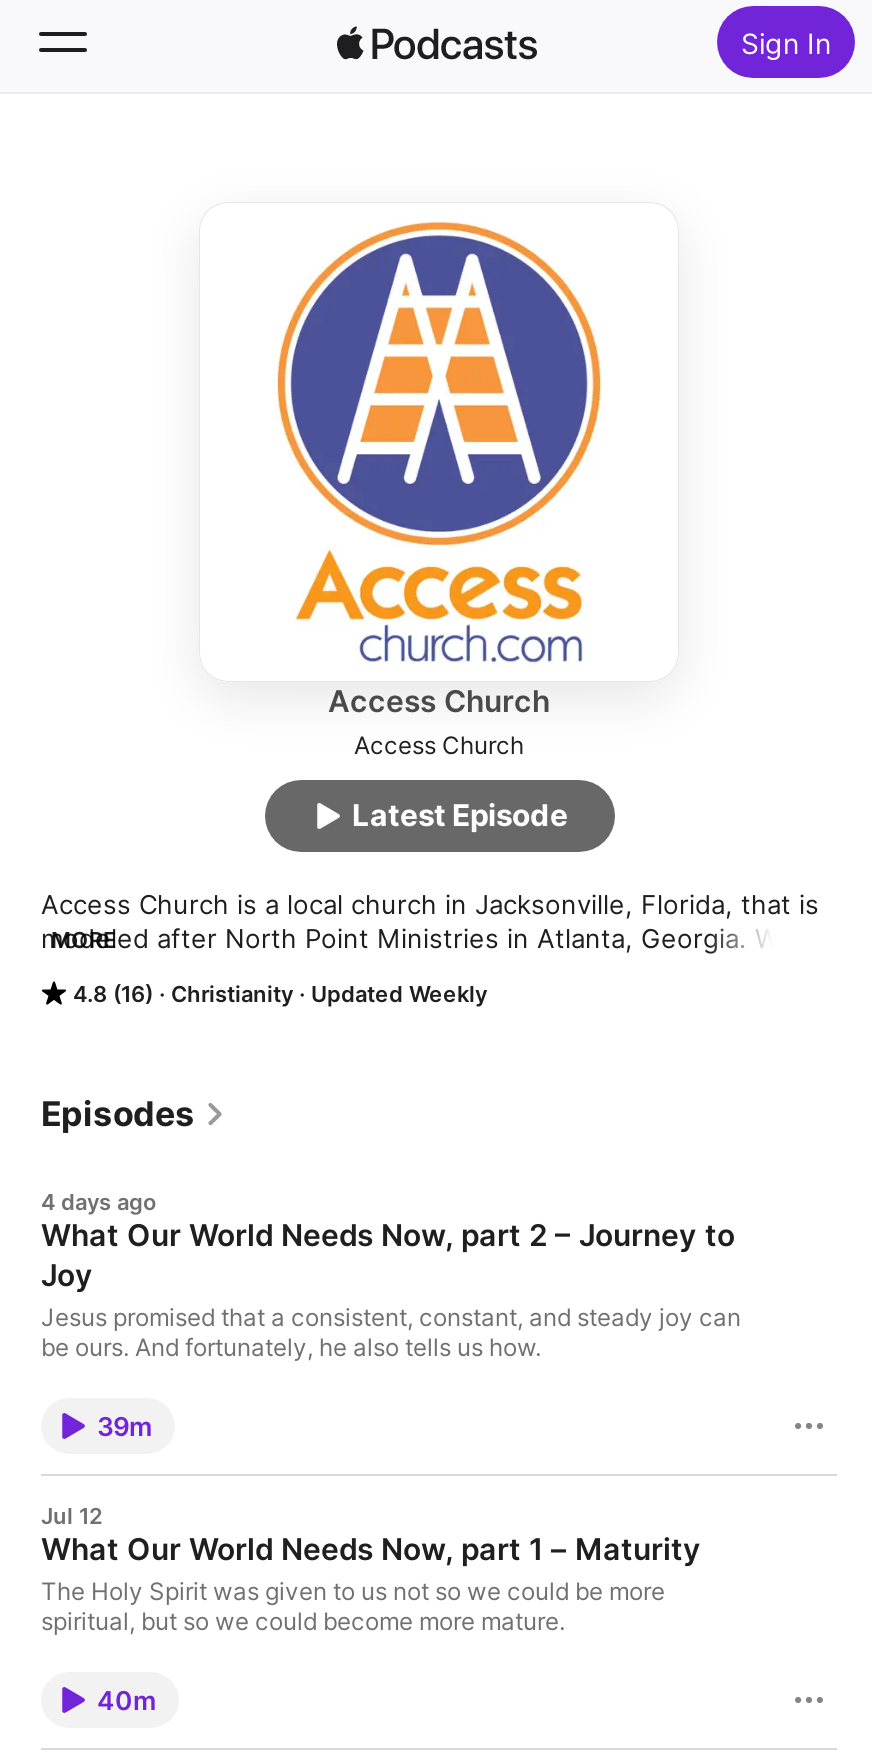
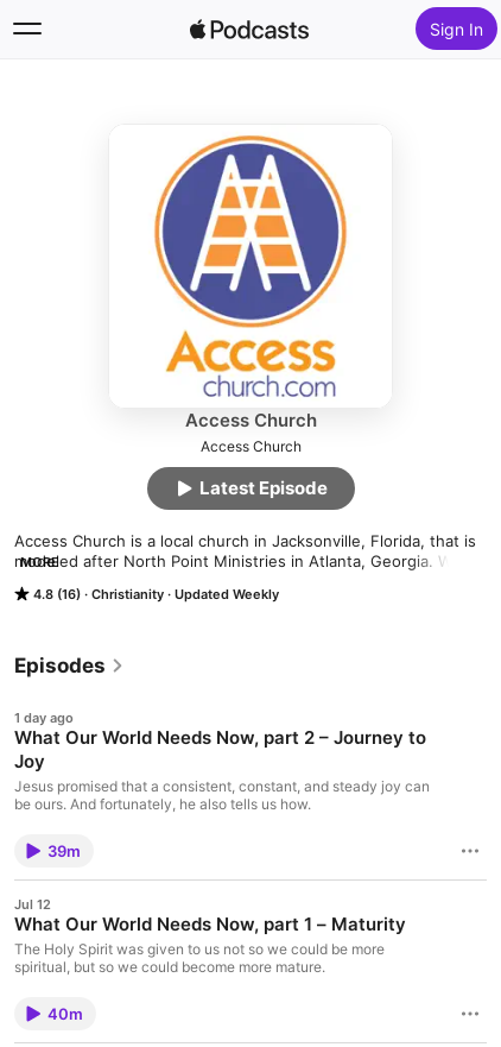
[41,1188,157,1216] 4 days ago -> [14,709,74,726] 1 day ago

